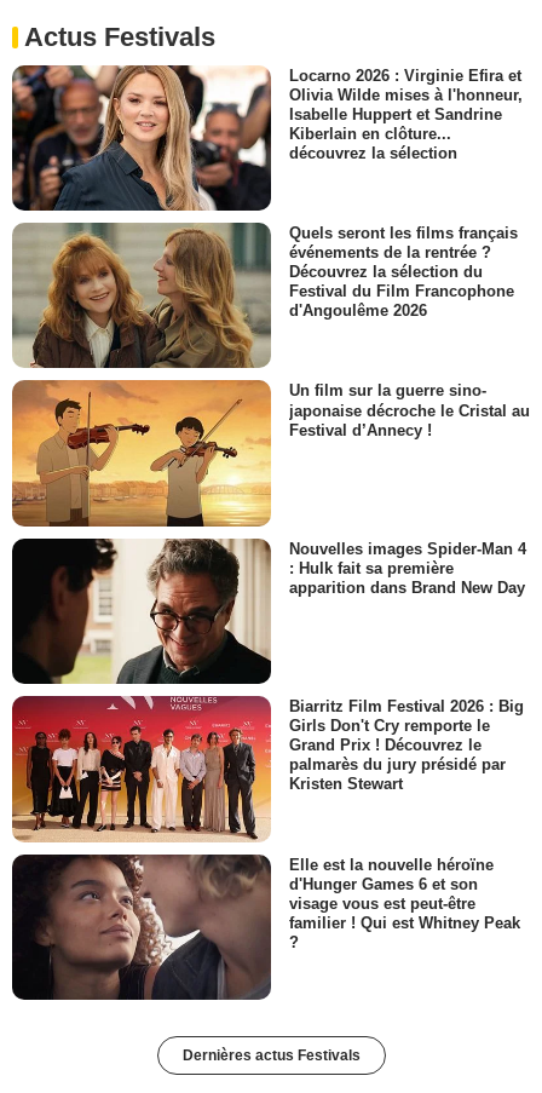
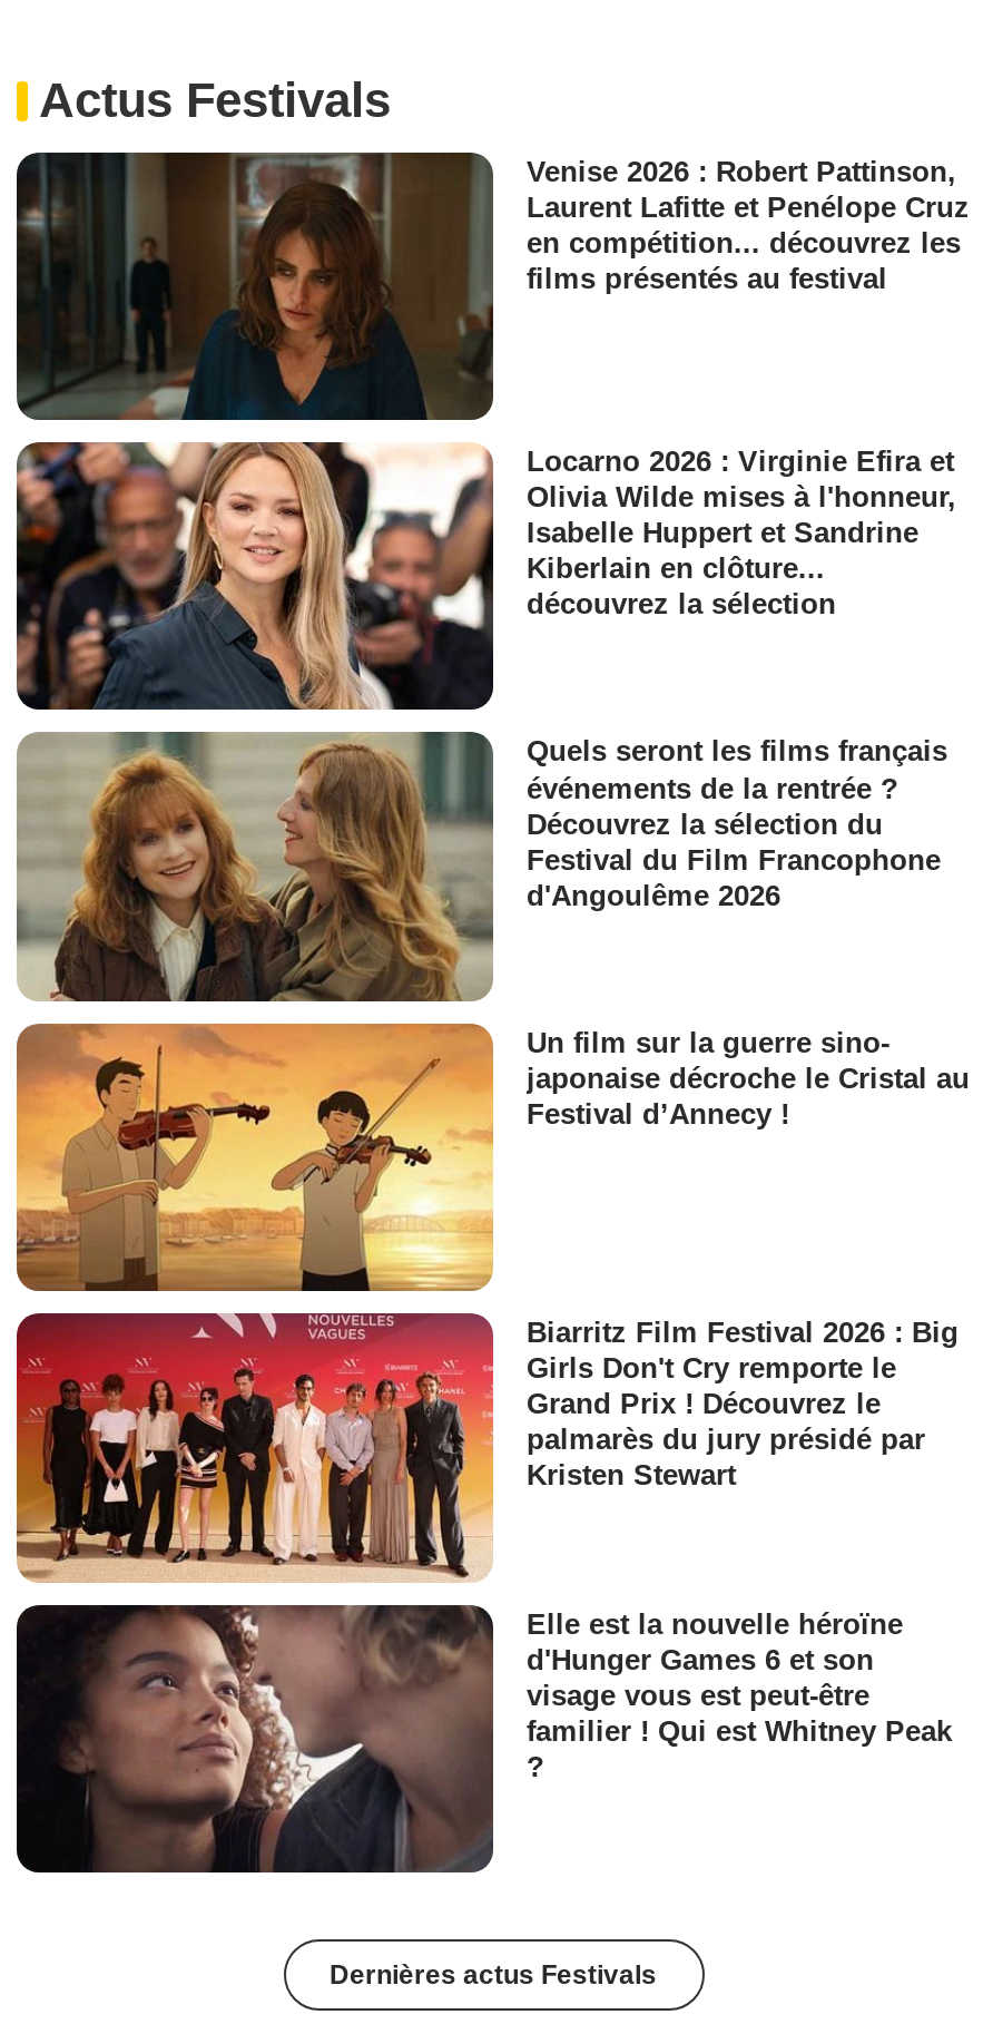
none -> [14,150,970,422] [image] | Venise 2026 : Robert Pattinson, | Laurent Lafitte et Penélope Cruz | en compétition... découvrez les | films présentés au festival
moved [10,66,530,528] -> [12,445,970,1293]: [image] | Locarno 2026 : Virginie Efira et | Olivia Wilde mises à l'honneur, | ... | japonaise décroche le Cristal au | Festival d’Annecy !
[11,537,526,685] [image] | Nouvelles images Spider-Man 4 | : Hulk fait sa première | apparition dans Brand New Day -> none

